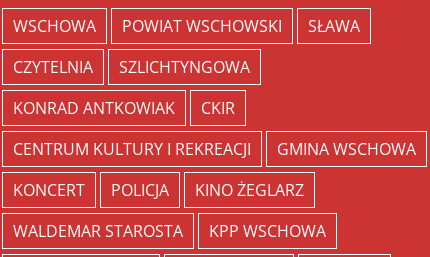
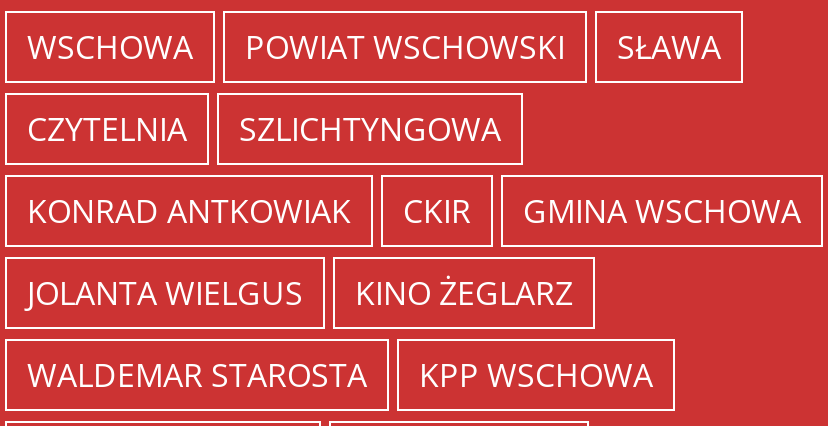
[13,138,251,160] CENTRUM KULTURY I REKREACJI -> none
[13,179,169,201] KONCERT | POLICJA -> [27,271,303,315] JOLANTA WIELGUS

